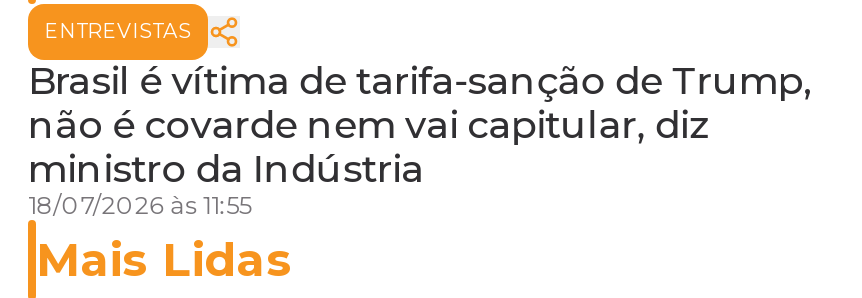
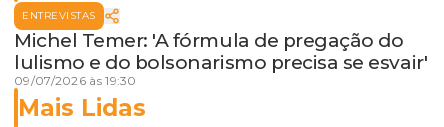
[28,59,812,221] Brasil é vítima de tarifa-sanção de Trump, | não é covarde nem vai capitular, diz | ministro da Indústria | 18/07/2026 às 11:55 -> [14,29,427,88] Michel Temer: 'A fórmula de pregação do | lulismo e do bolsonarismo precisa se esvair' | 09/07/2026 às 19:30

